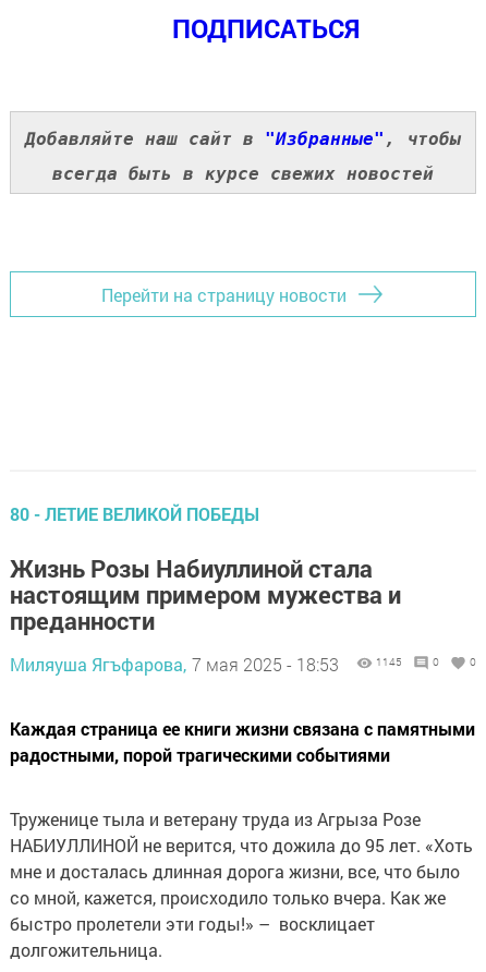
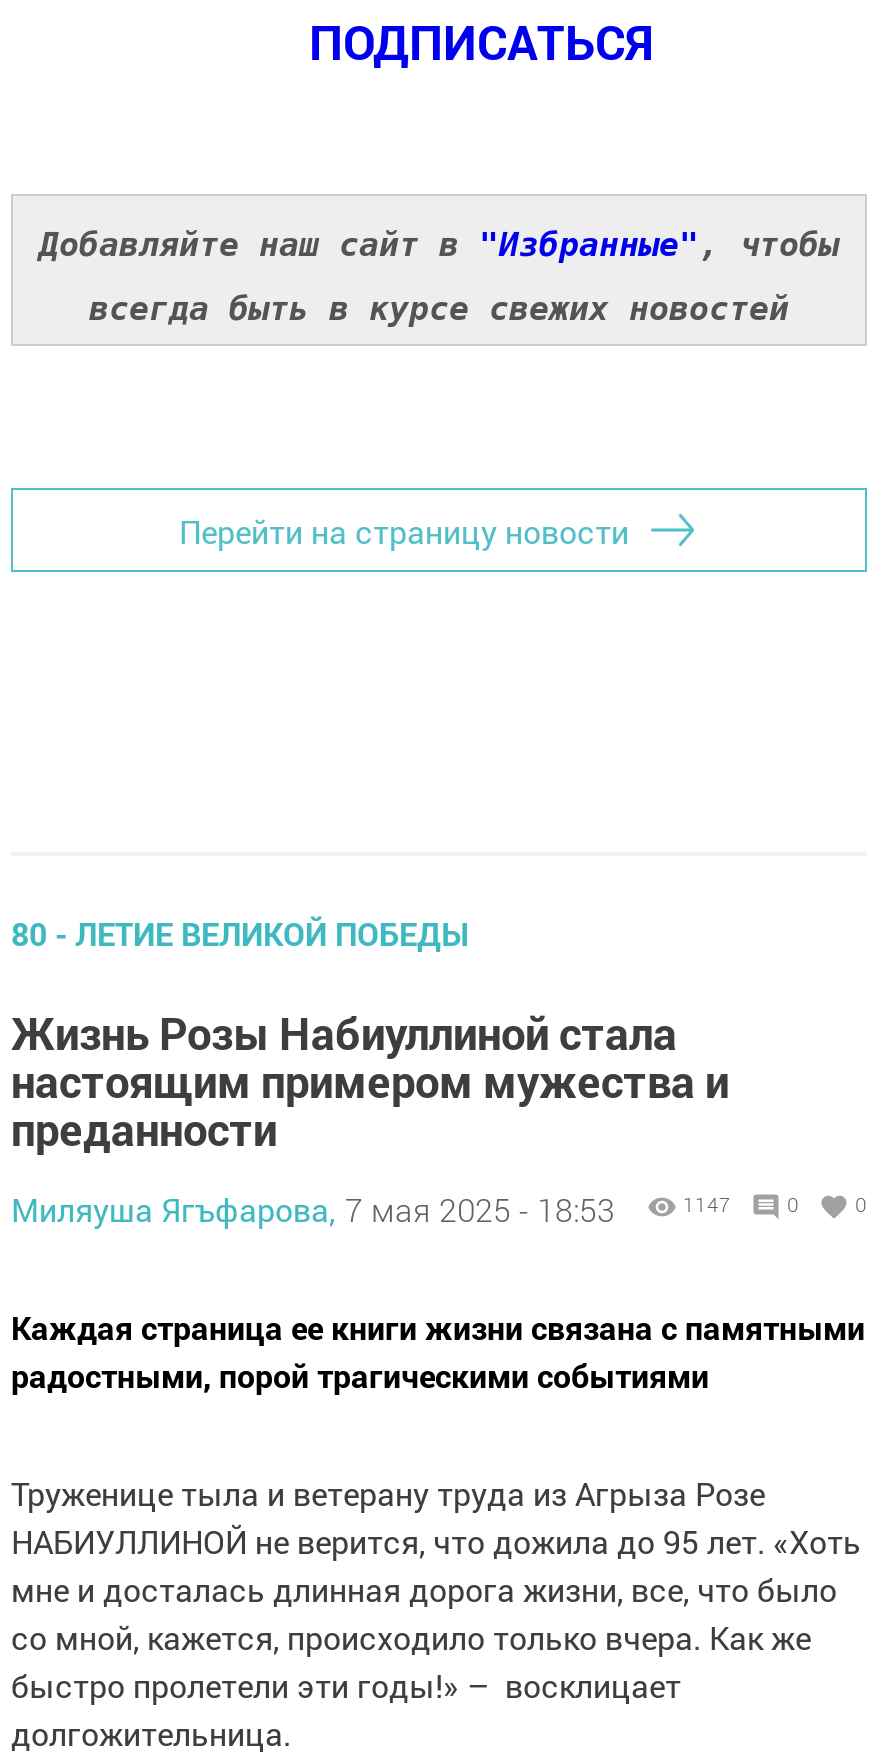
[376,655,402,669] 1145 -> [683,1193,731,1219] 1147

